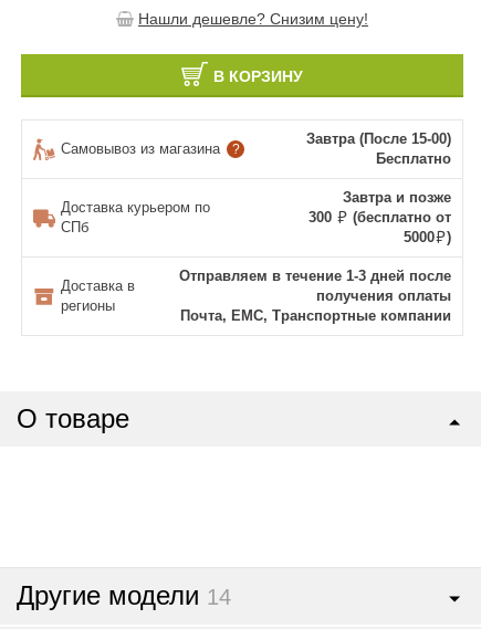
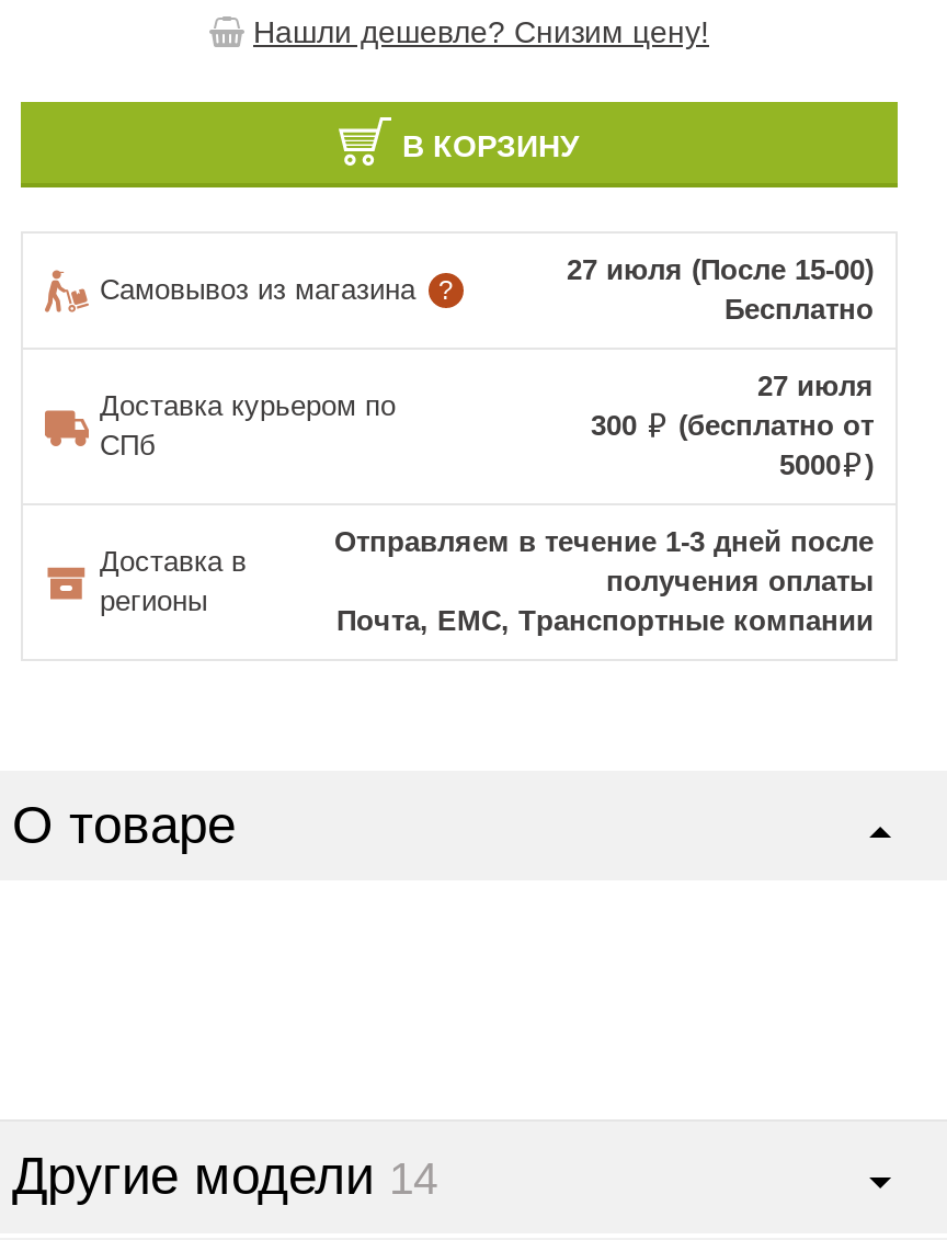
[306,130,451,147] Завтра (После 15-00) -> [567,253,874,286] 27 июля (После 15-00)
[343,189,451,206] Завтра и позже -> [757,369,874,402] 27 июля

